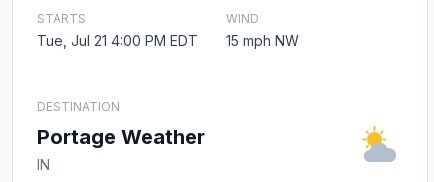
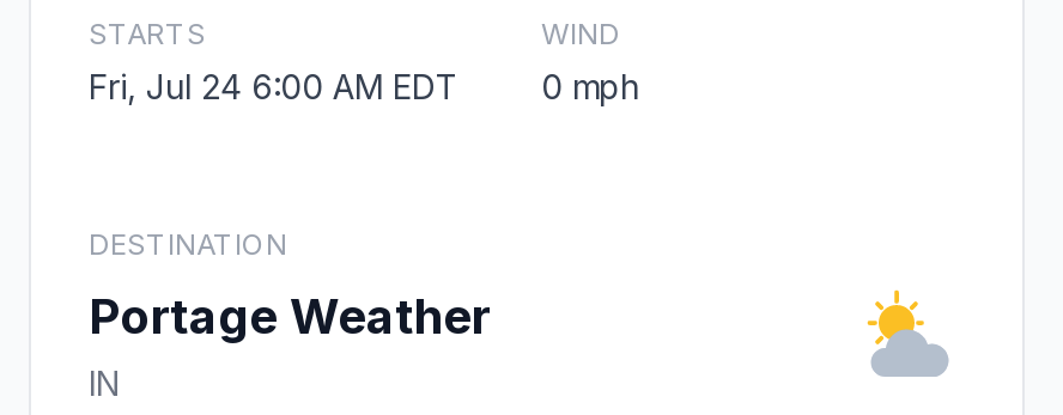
[37,32,198,49] Tue, Jul 21 4:00 PM EDT -> [89,66,460,107] Fri, Jul 24 6:00 AM EDT
[226,32,299,49] 15 mph NW -> [541,66,639,107] 0 mph

